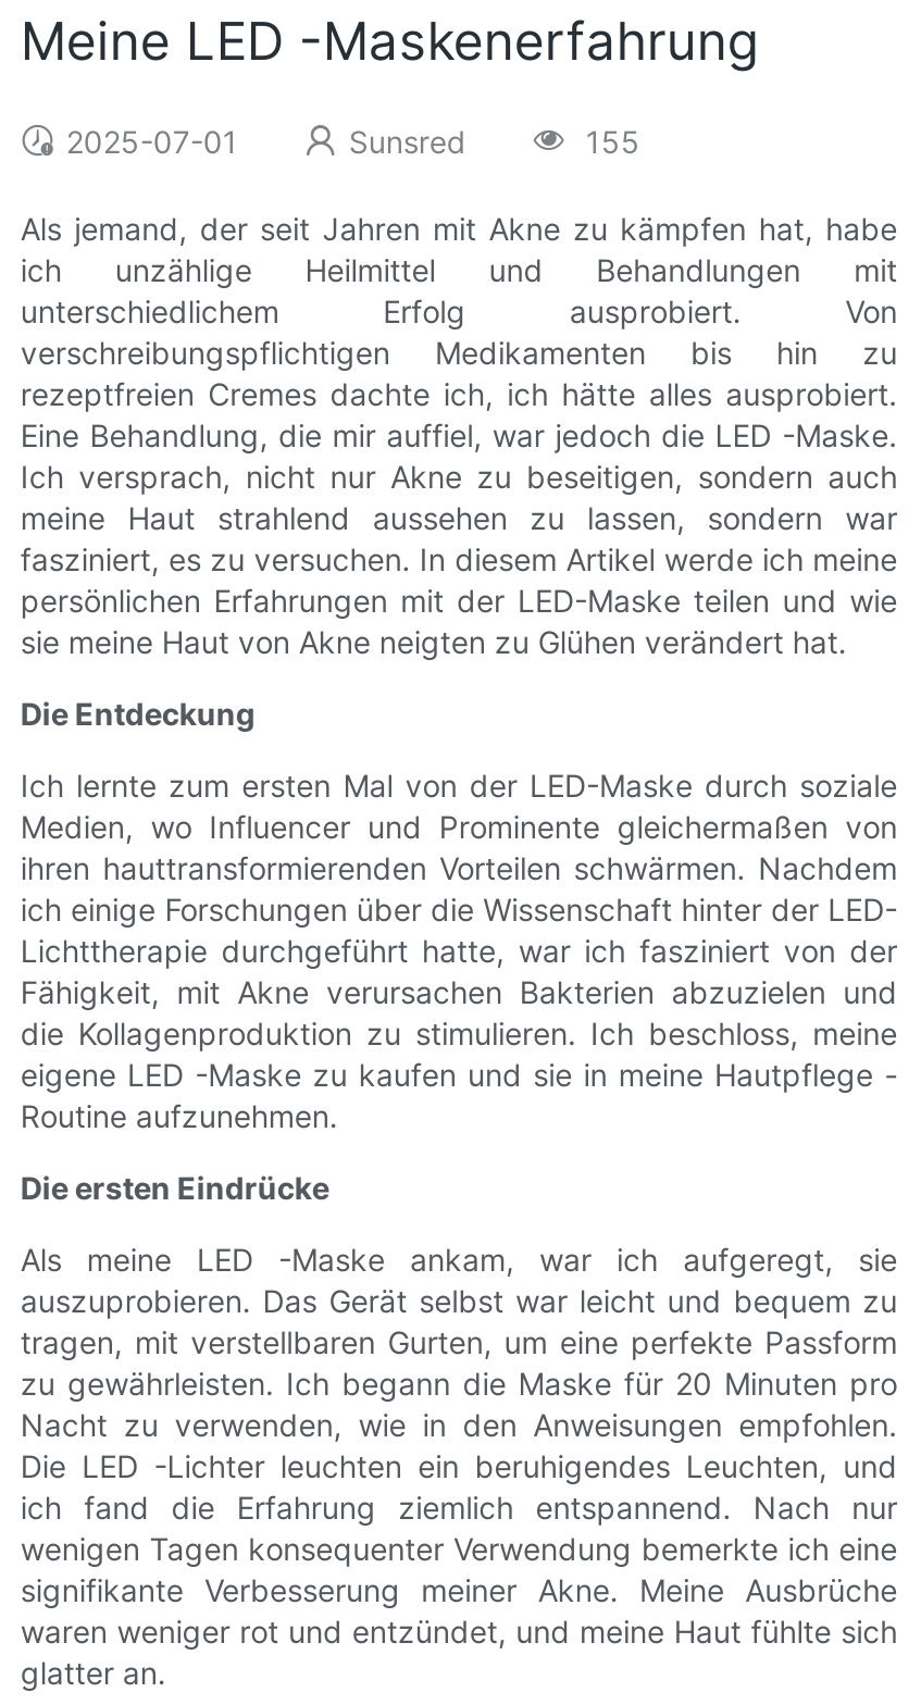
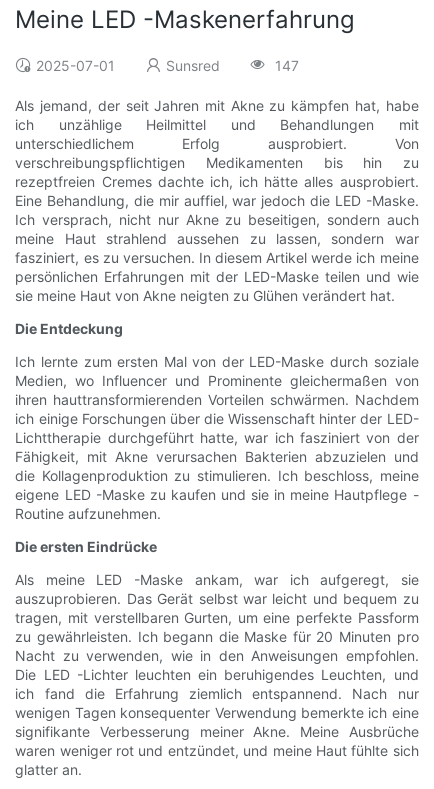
[586,124,640,161] 155 -> [275,57,299,74] 147

